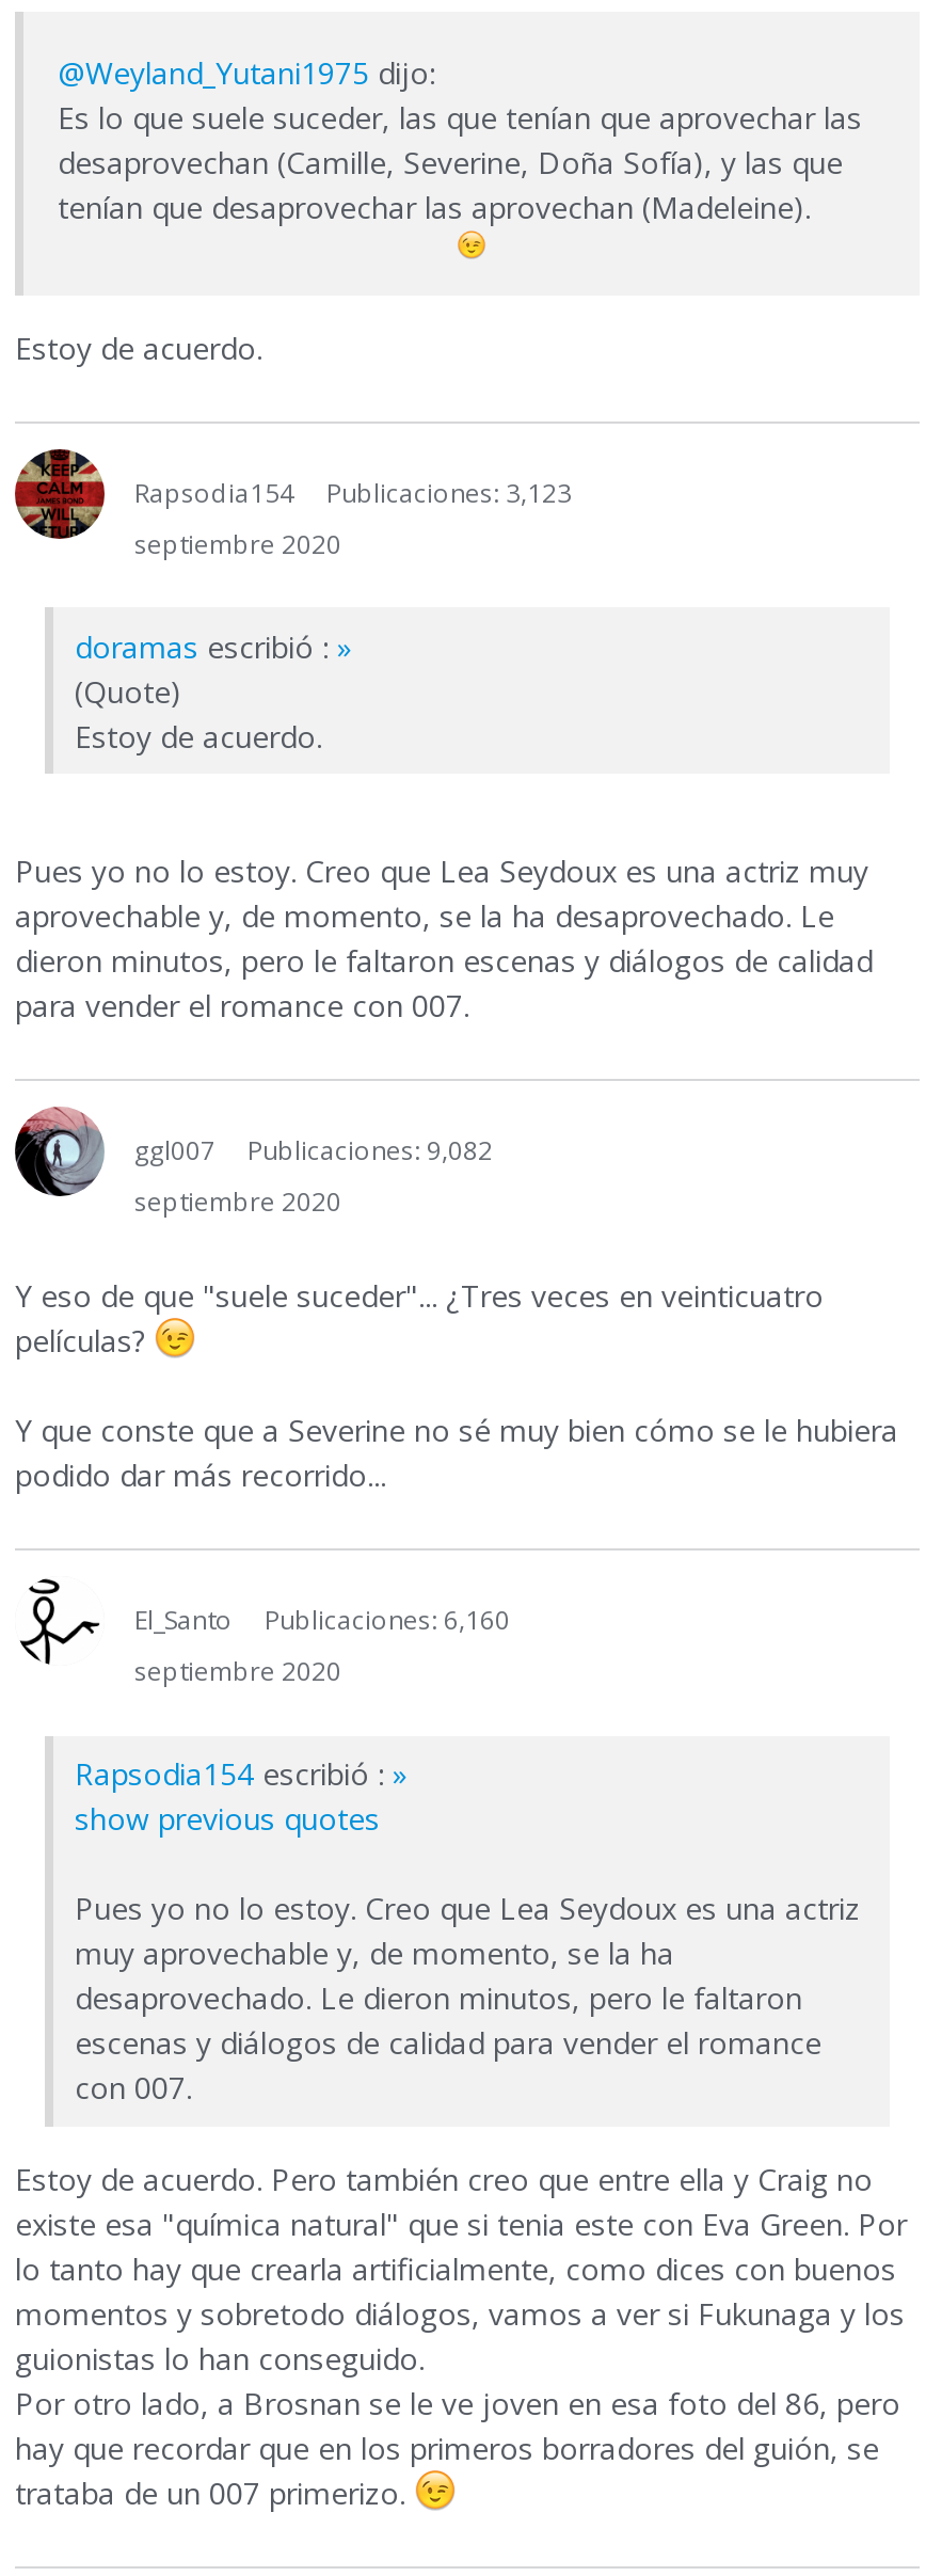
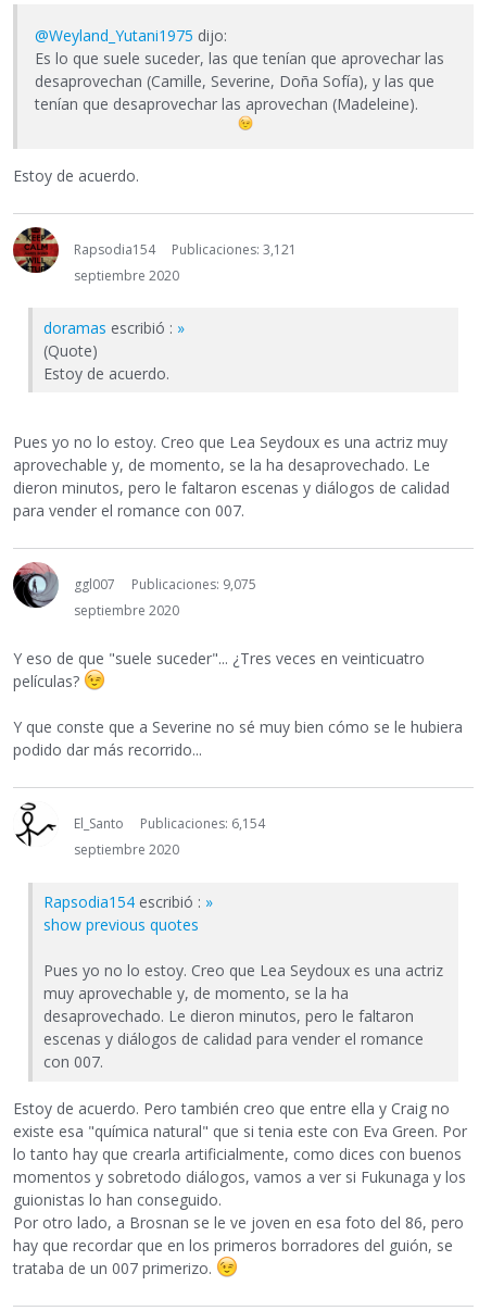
[326,475,572,511] Publicaciones: 3,123 -> [172,240,297,259] Publicaciones: 3,121
[248,1133,493,1170] Publicaciones: 9,082 -> [131,576,256,594] Publicaciones: 9,075
[265,1603,510,1639] Publicaciones: 6,160 -> [140,815,265,833] Publicaciones: 6,154

